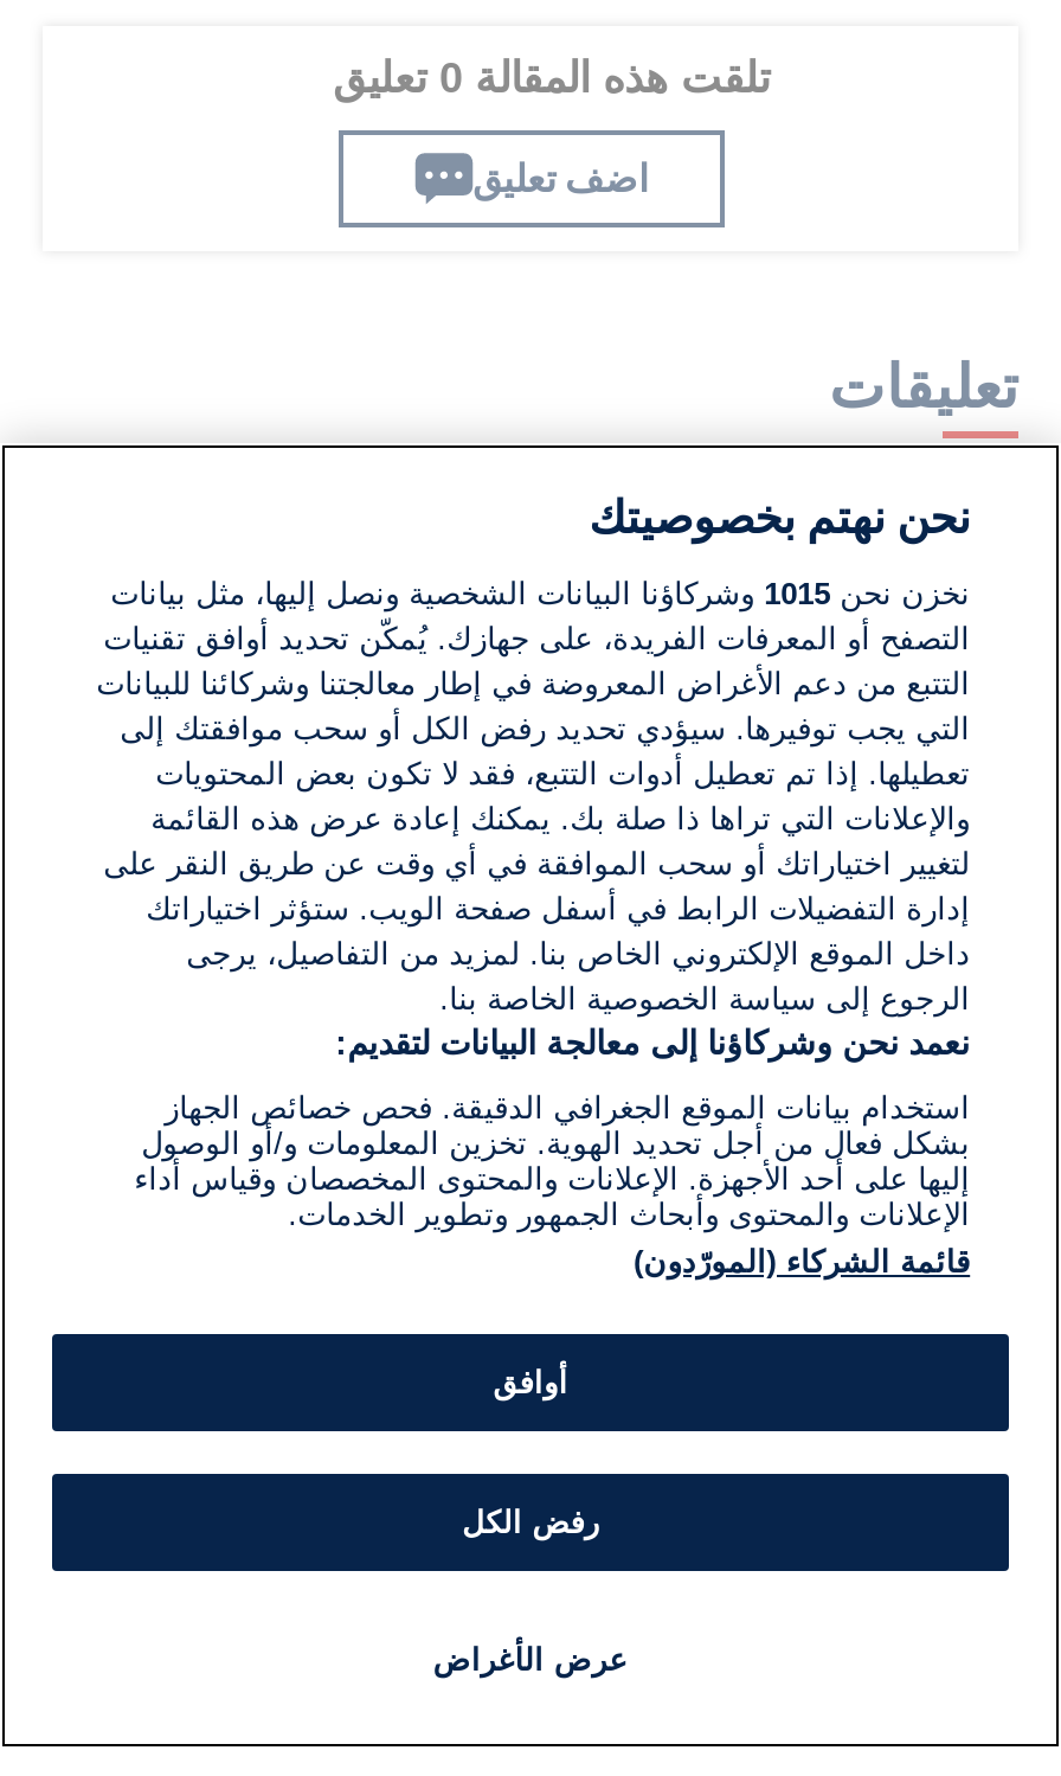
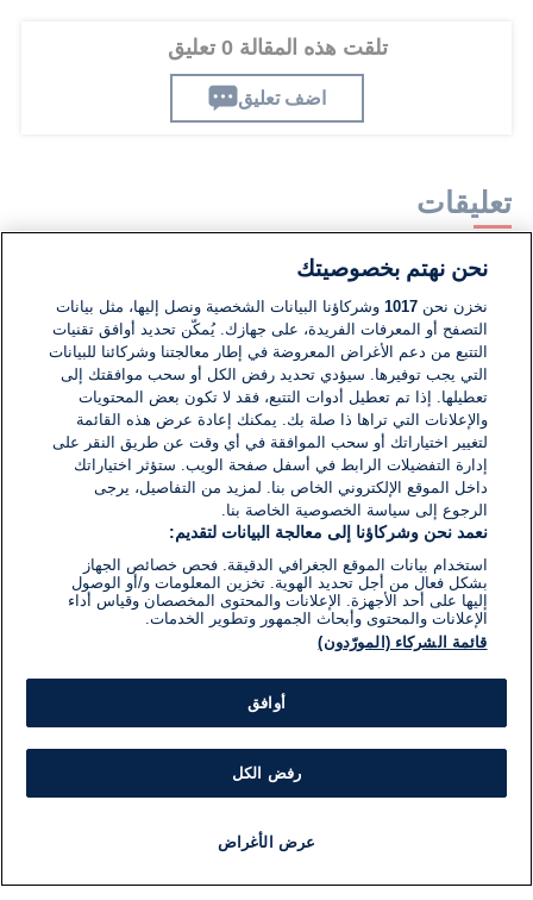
[110,576,970,611] نخزن نحن 1015 وشركاؤنا البيانات الشخصية ونصل إليها، مثل بيانات -> [55,298,487,315] نخزن نحن 1017 وشركاؤنا البيانات الشخصية ونصل إليها، مثل بيانات

